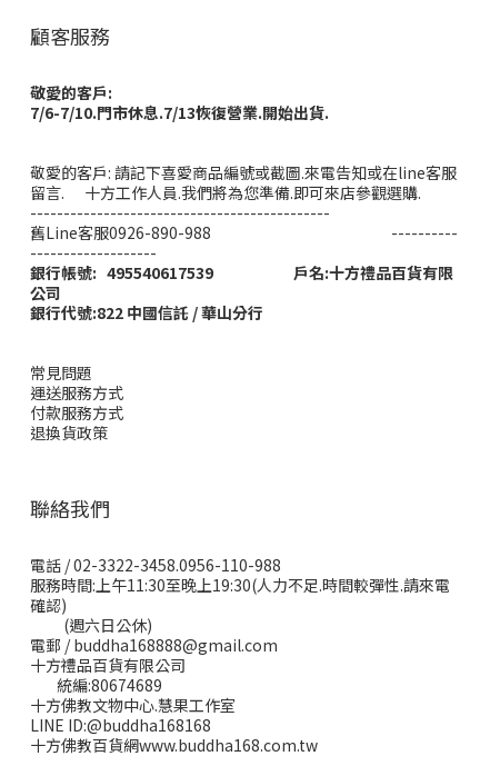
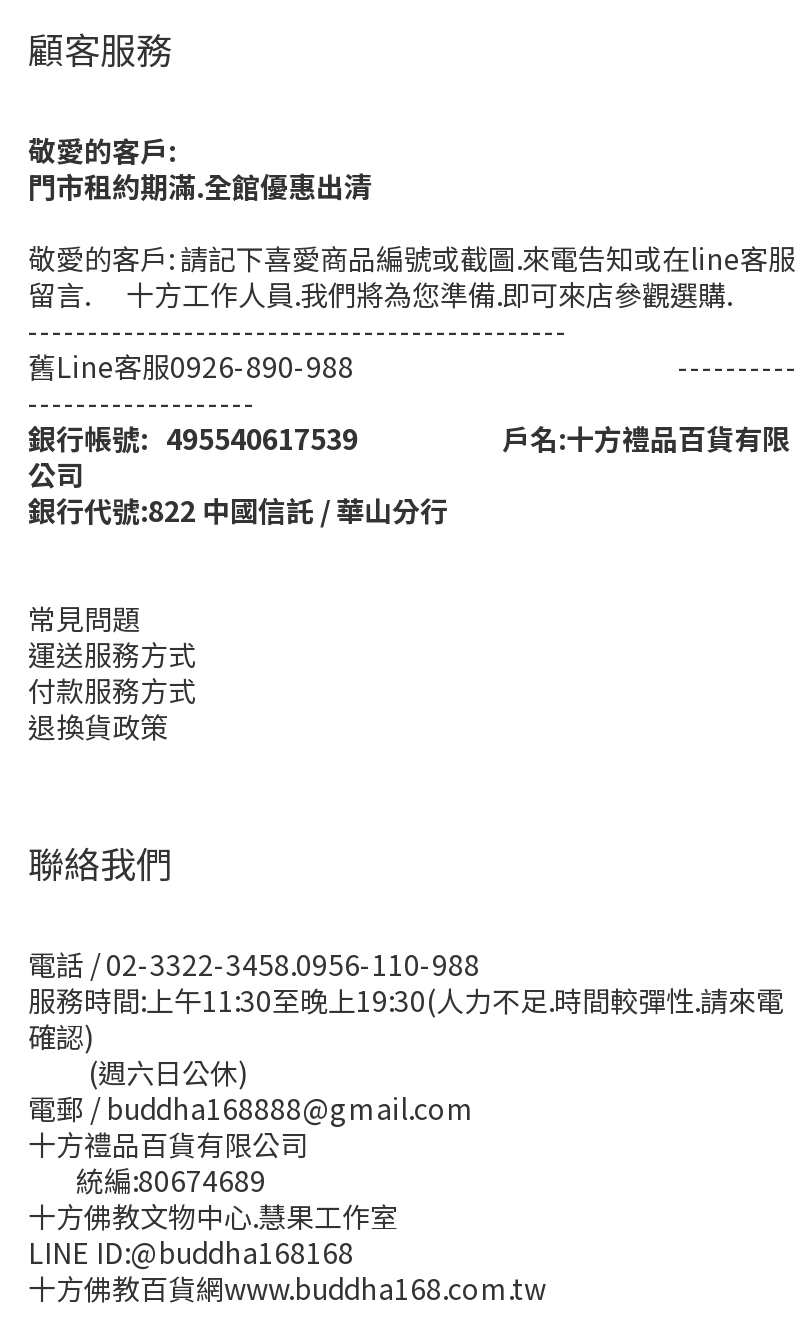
[30,102,329,124] 7/6-7/10.門市休息.7/13恢復營業.開始出貨. -> [28,167,372,207] 門市租約期滿.全館優惠出清

